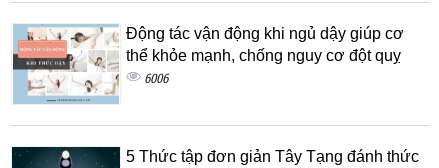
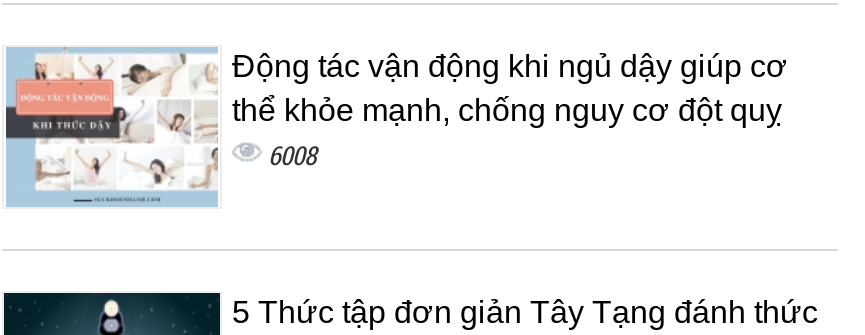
[144,68,168,86] 6006 -> [268,136,316,172] 6008

